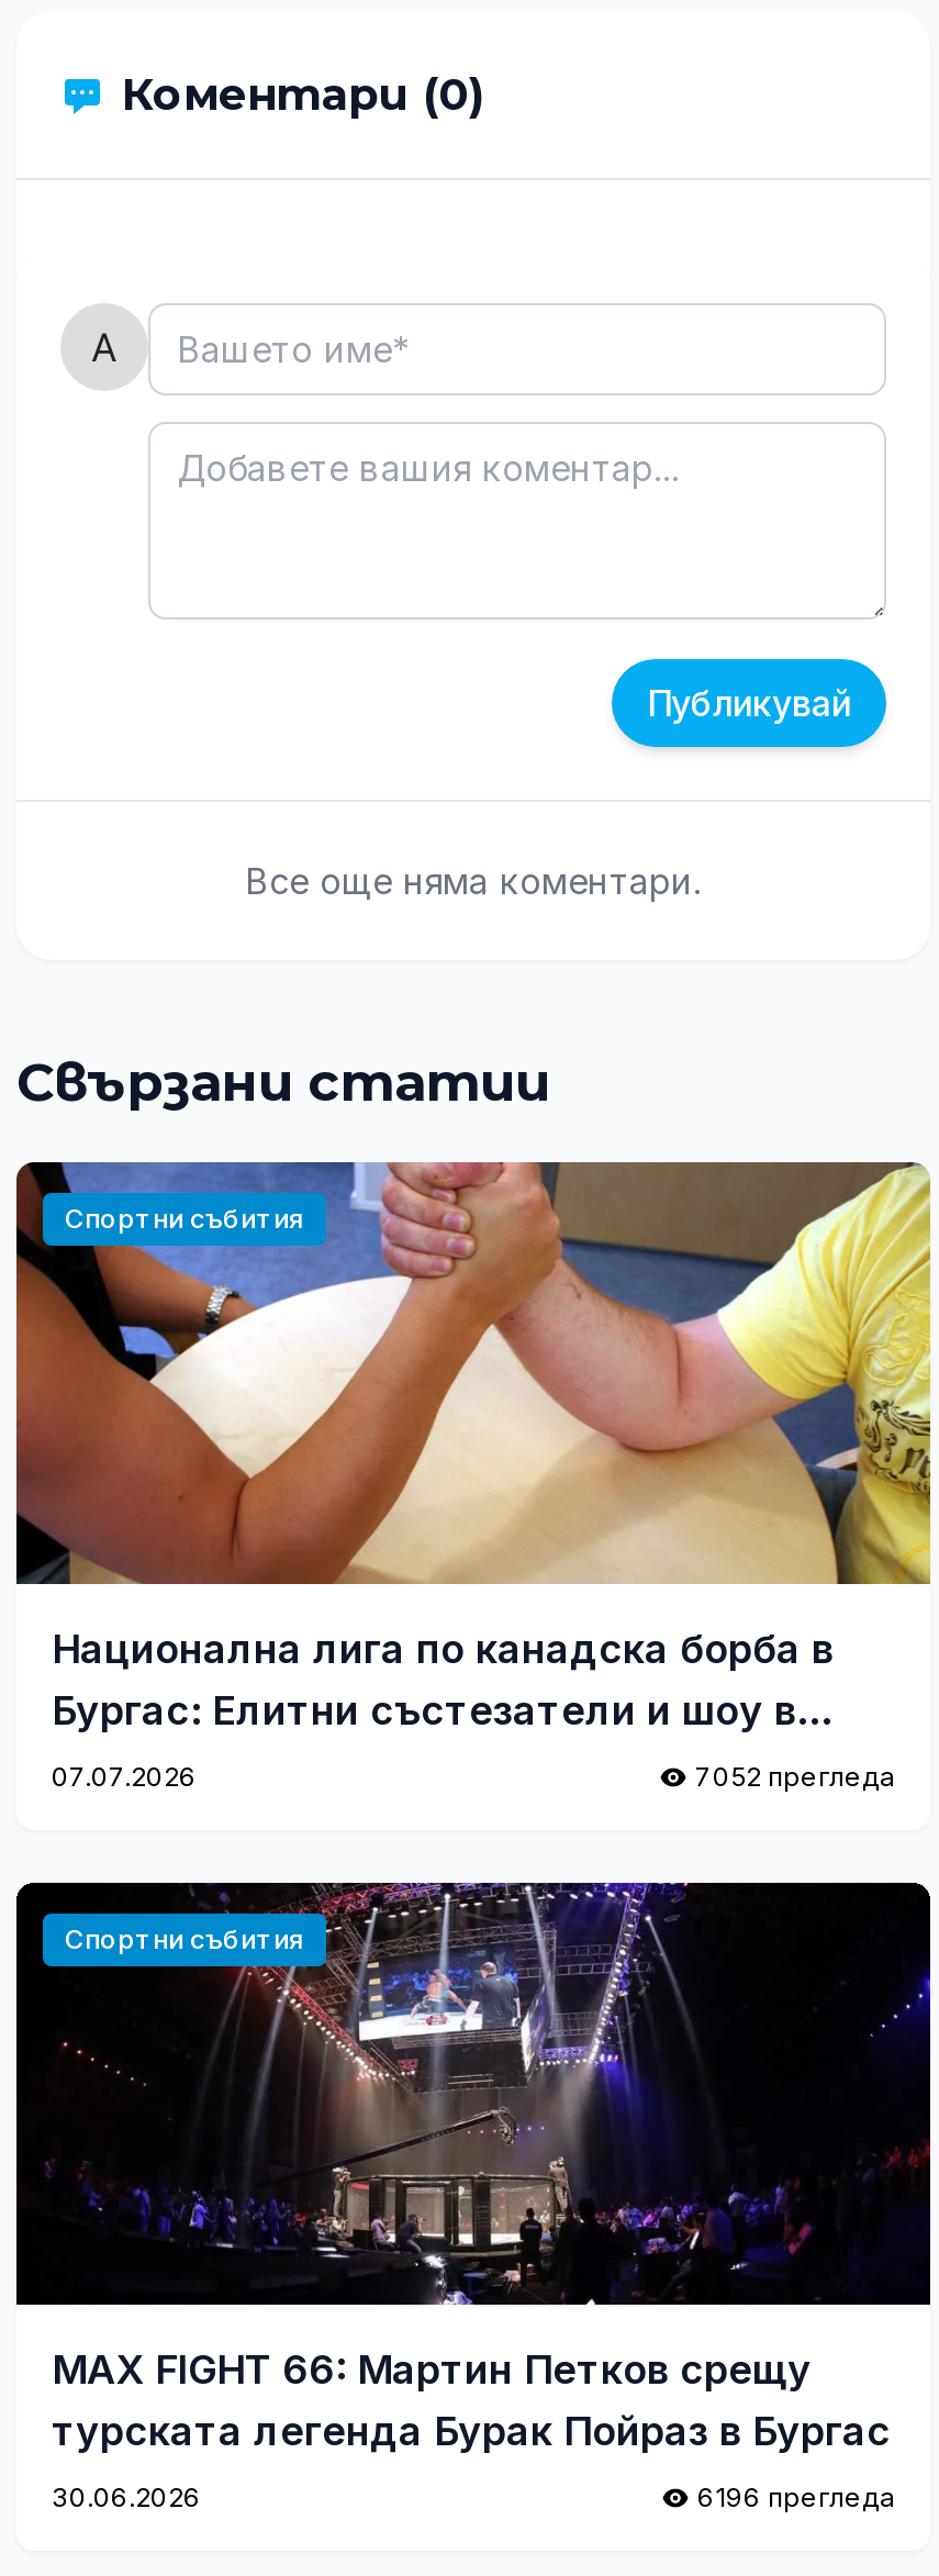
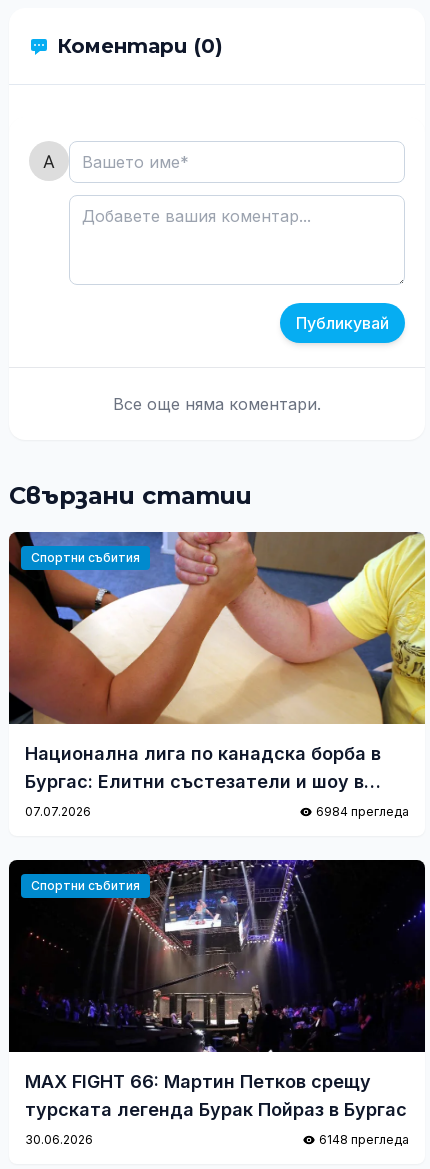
[695,1760,895,1793] 7052 прегледа -> [316,804,409,819] 6984 прегледа
[697,2480,895,2513] 6196 прегледа -> [319,1132,409,1147] 6148 прегледа

